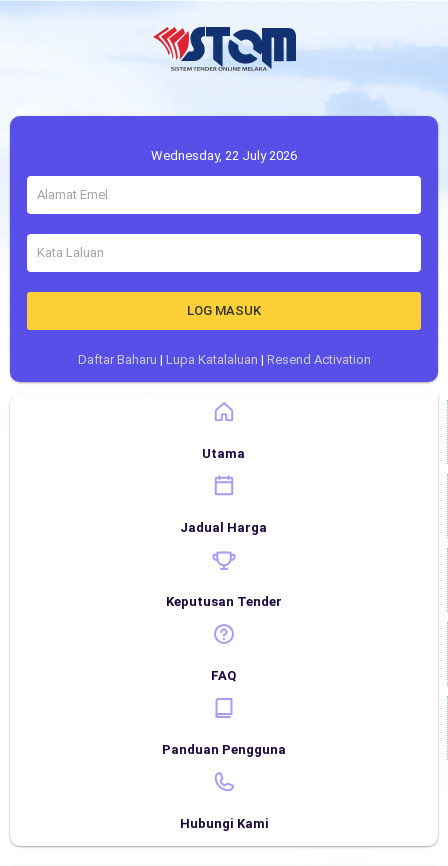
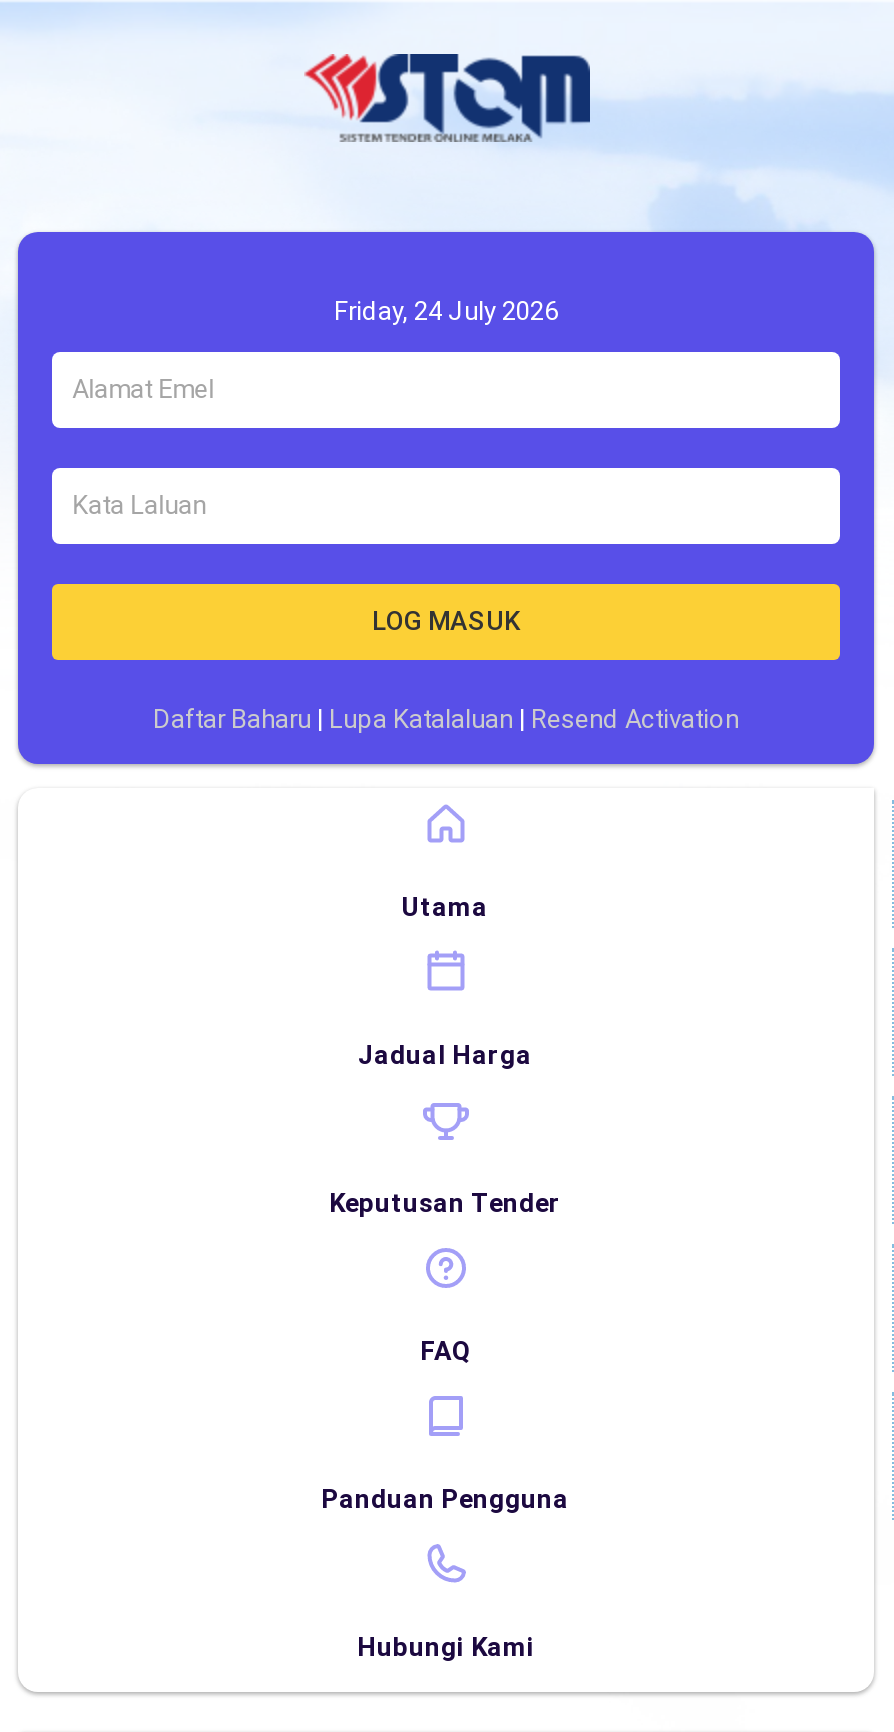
[151,148,297,163] Wednesday, 22 July 2026 -> [334,295,558,325] Friday, 24 July 2026

